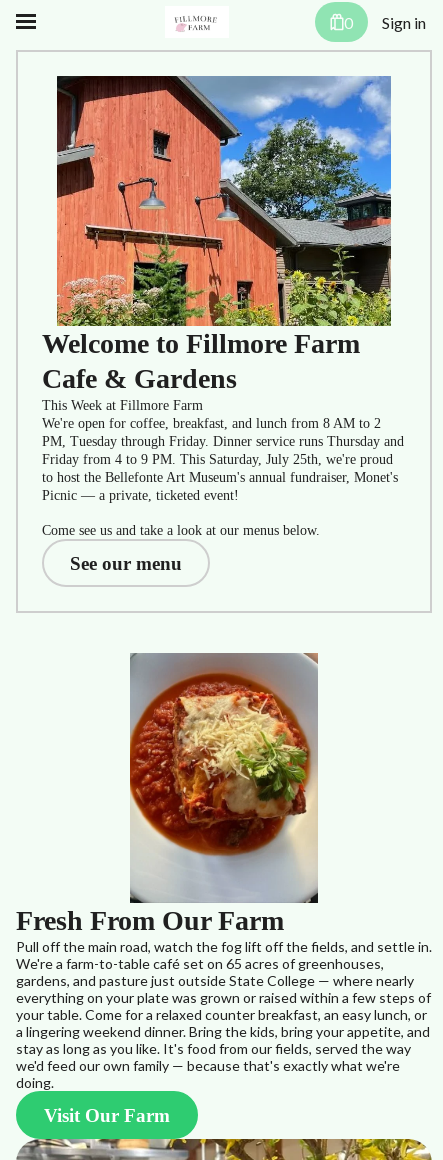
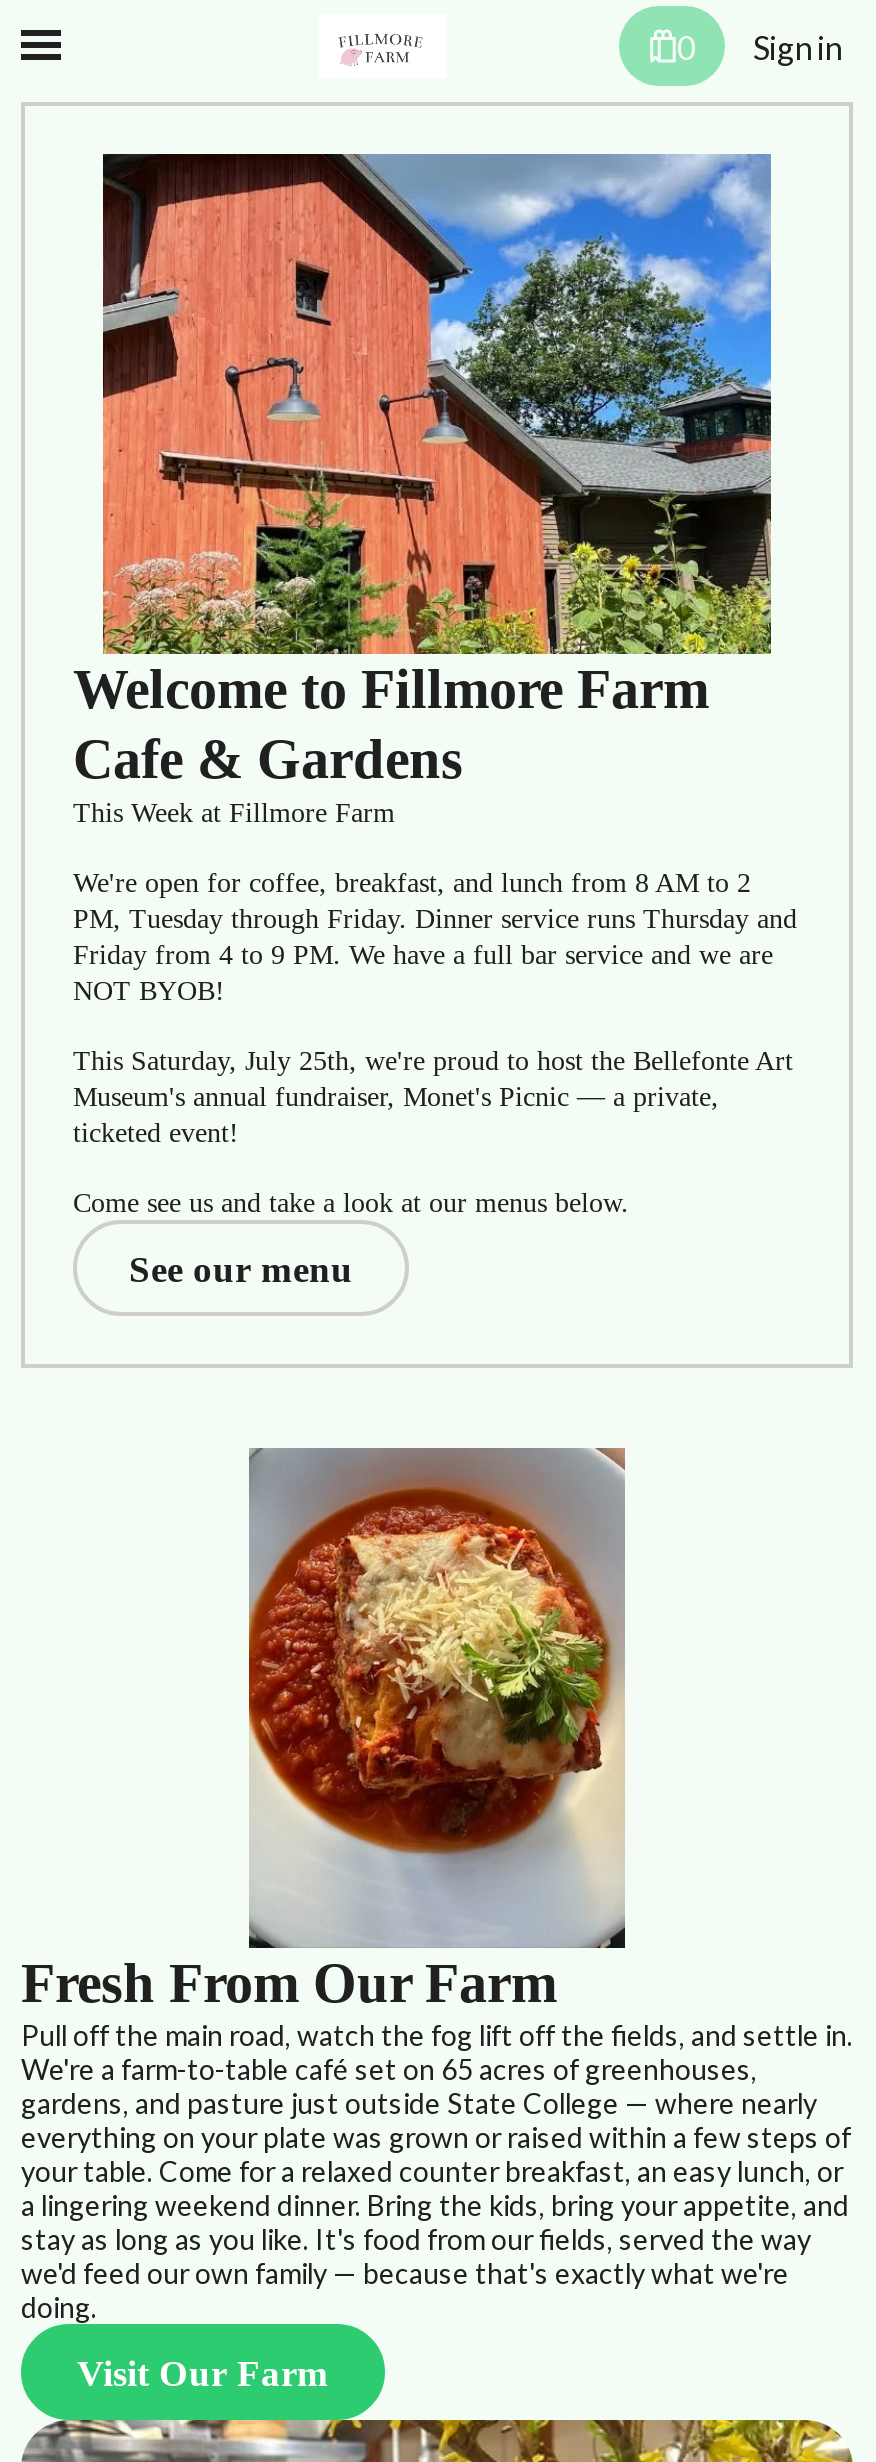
[42,452,398,503] Friday from 4 to 9 PM. This Saturday, July 25th, we're proud | to host the Bellefonte Art Museum's annual fundraiser, Monet's | Picnic — a private, ticketed event! -> [73,940,793,1148] Friday from 4 to 9 PM. We have a full bar service and we are | NOT BYOB! | This Saturday, July 25th, we're proud to host the Bellefonte Art | Museum's annual fundraiser, Monet's Picnic — a private, | ticketed event!

